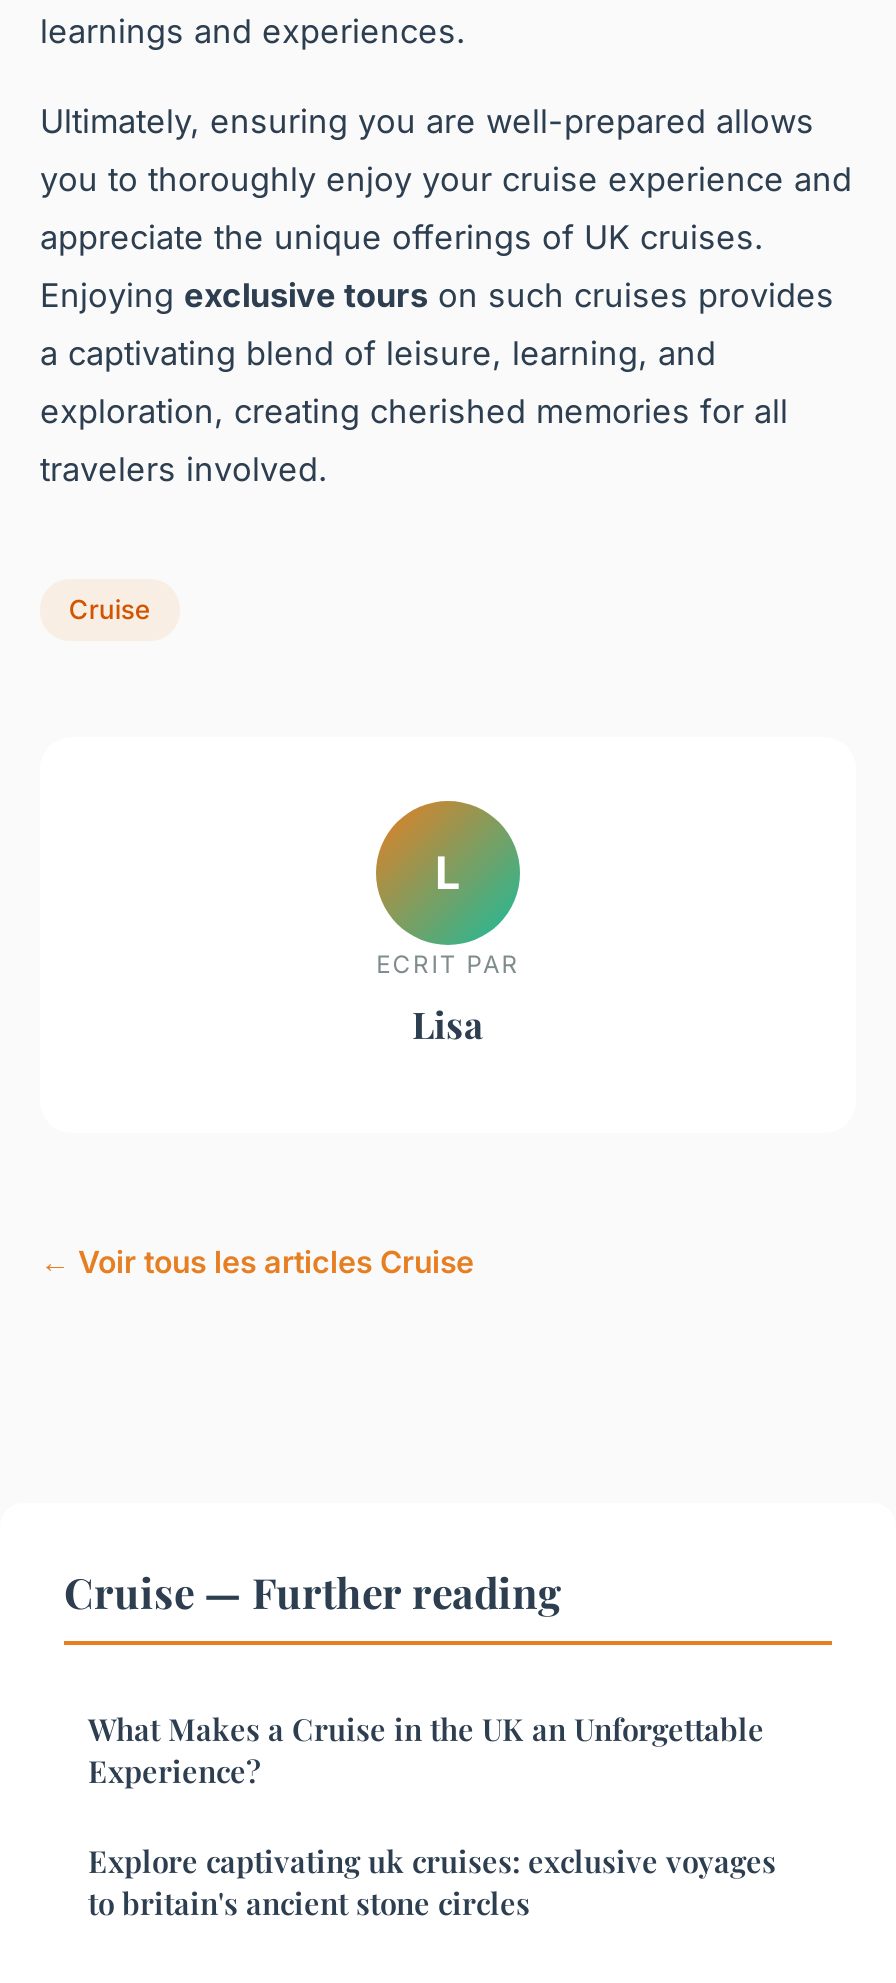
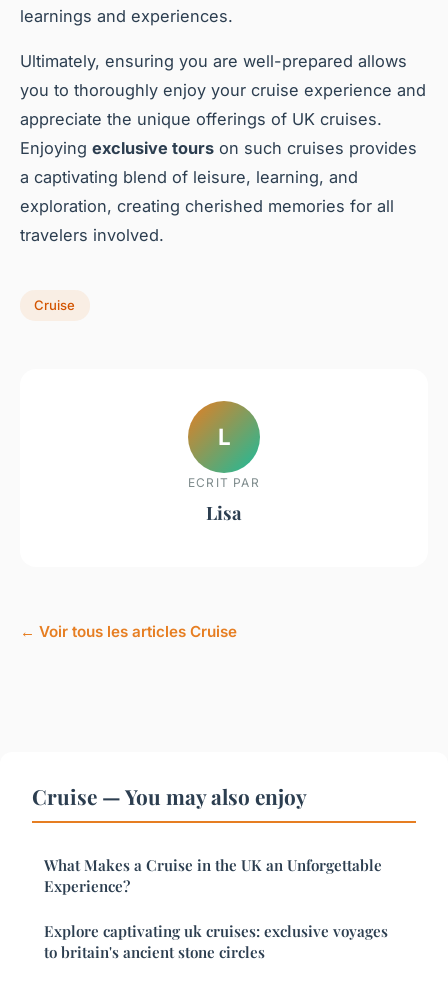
[64,1562,562,1618] Cruise — Further reading -> [32,782,307,810] Cruise — You may also enjoy

